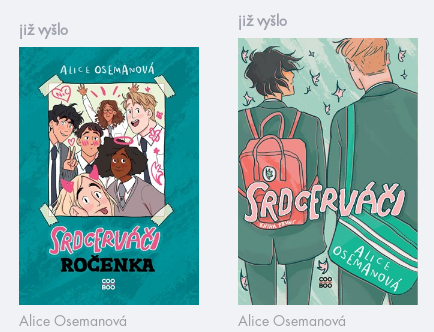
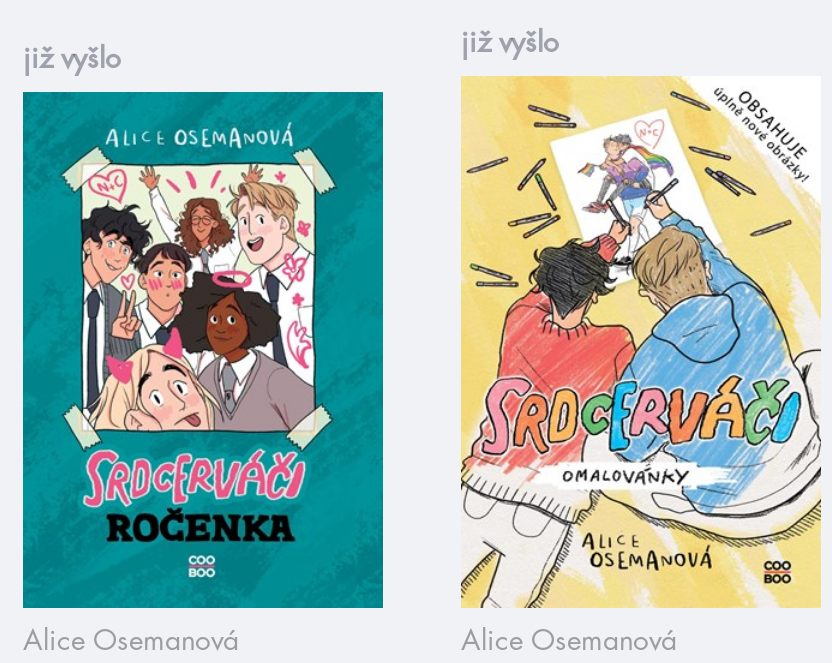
[237,37,419,306] [image] -> [459,76,823,608] [image]

